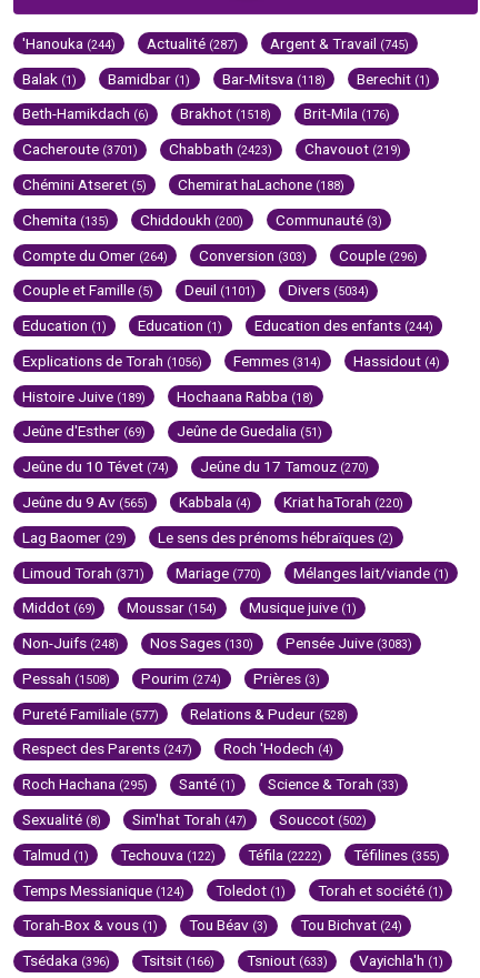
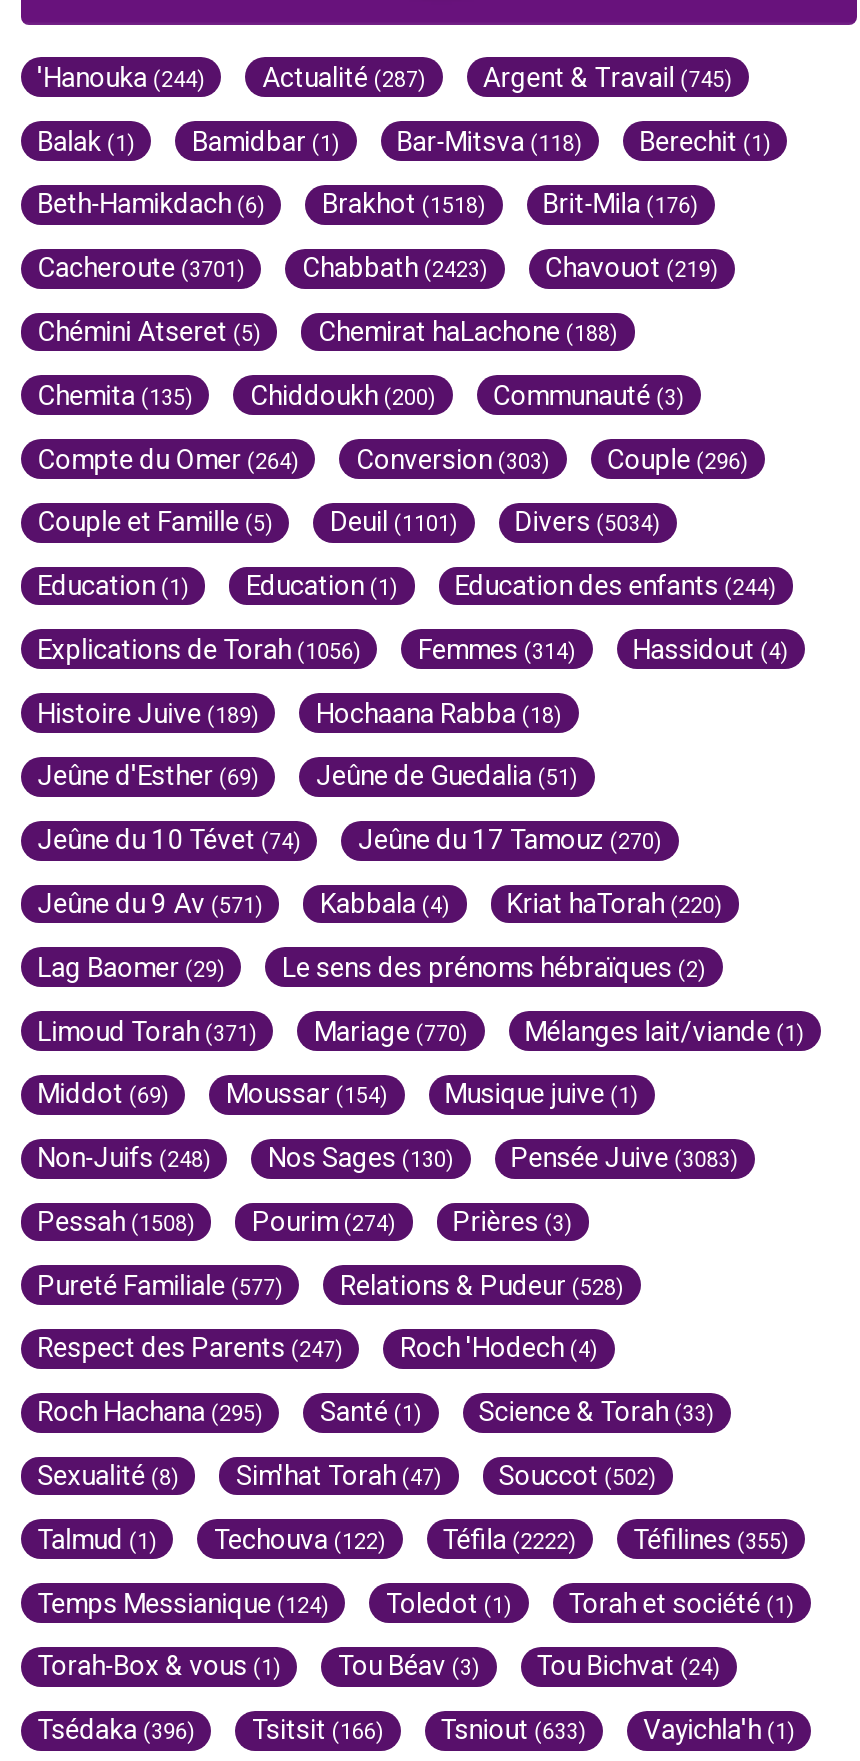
[22,493,403,511] Jeûne du 9 Av (565) Kabbala (4) Kriat haTorah (220) -> [37,887,723,919] Jeûne du 9 Av (571) Kabbala (4) Kriat haTorah (220)

